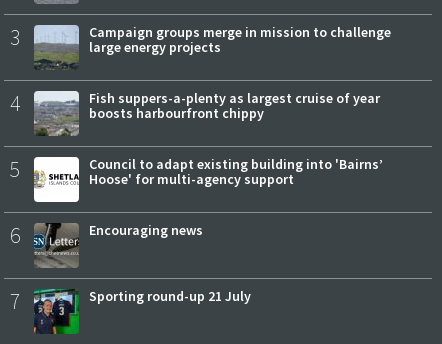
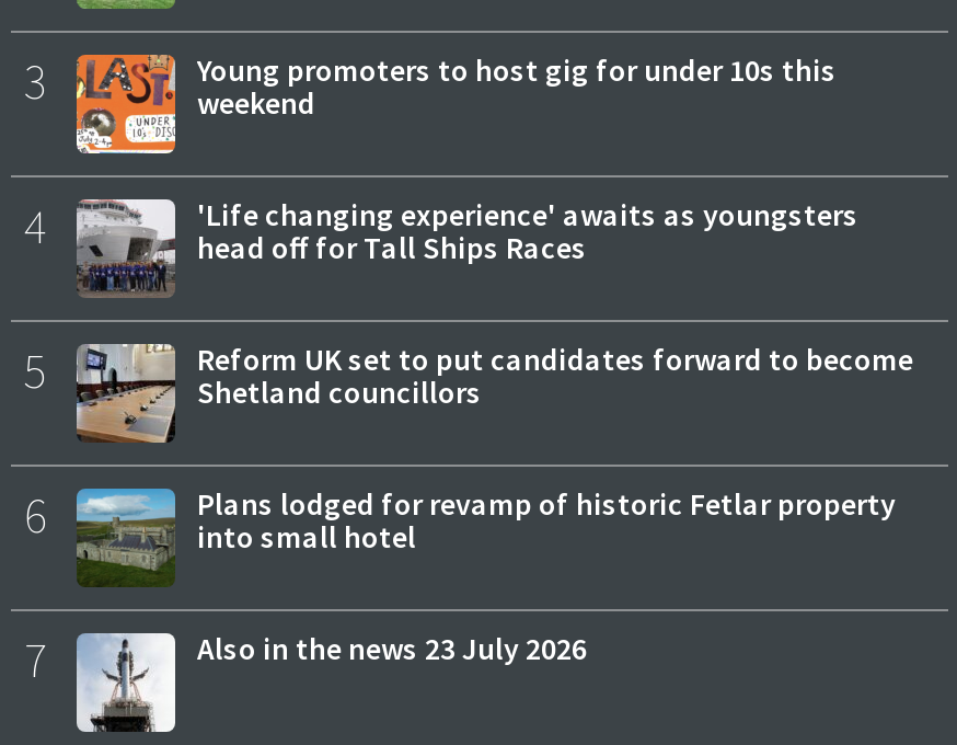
[33,23,391,70] [image] | Campaign groups merge in mission to challenge | large energy projects -> [74,51,837,156] [image] | Young promoters to host gig for under 10s this | weekend
[34,89,380,136] [image] | Fish suppers-a-plenty as largest cruise of year | boosts harbourfront chippy -> [77,196,858,298] [image] | 'Life changing experience' awaits as youngsters | head off for Tall Ships Races
[33,155,383,203] [image] | Council to adapt existing building into 'Bairns’ | Hoose' for multi-agency support -> [74,341,913,445] [image] | Reform UK set to put candidates forward to become | Shetland councillors
[33,221,203,268] [image] | Encouraging news -> [74,485,896,589] [image] | Plans lodged for revamp of historic Fetlar property | into small hotel
[34,287,251,335] [image] | Sporting round-up 21 July -> [74,630,587,734] [image] | Also in the news 23 July 2026

